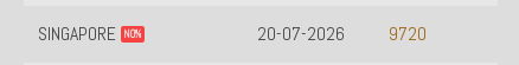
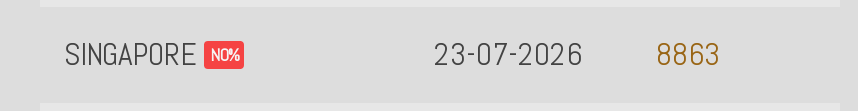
[257,22,345,45] 20-07-2026 -> [434,34,582,74] 23-07-2026
[389,22,427,46] 9720 -> [656,35,720,75] 8863

